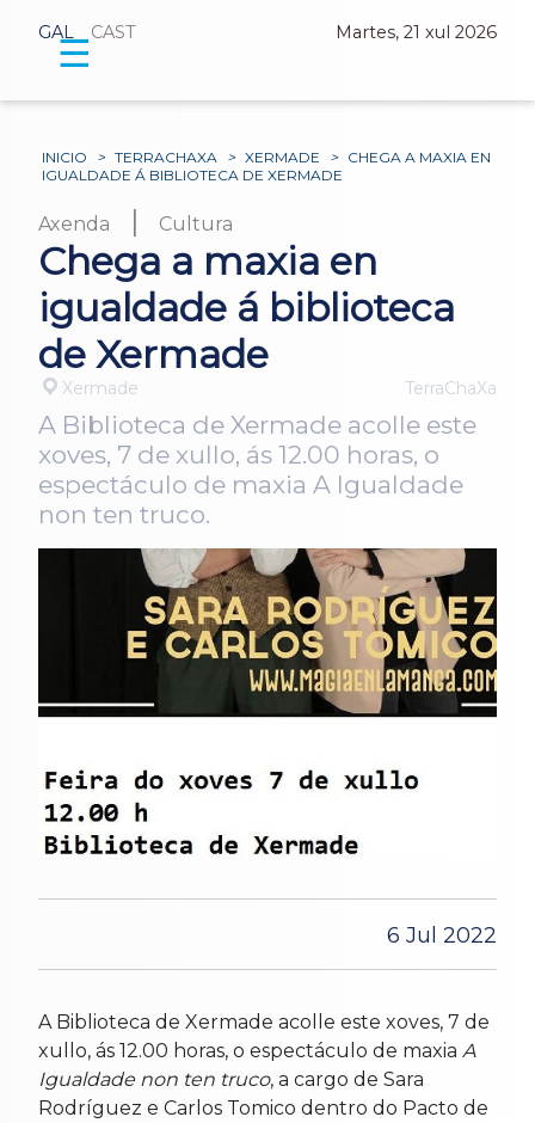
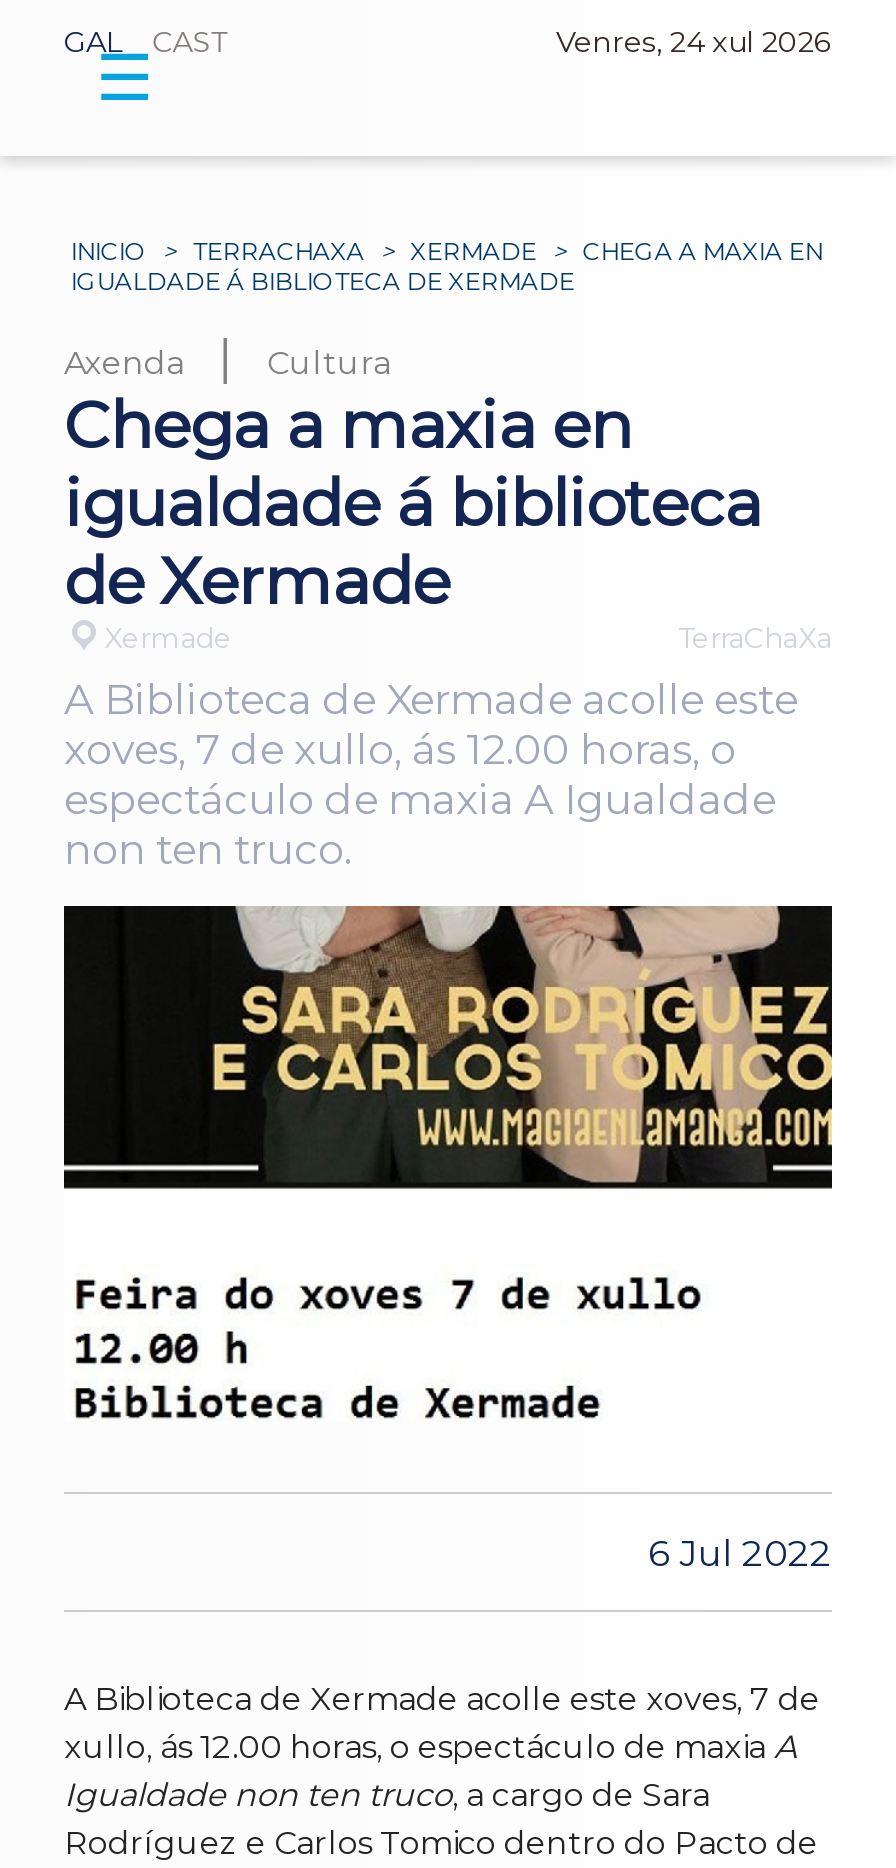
[336,22,497,43] Martes, 21 xul 2026 -> [556,24,832,60] Venres, 24 xul 2026

